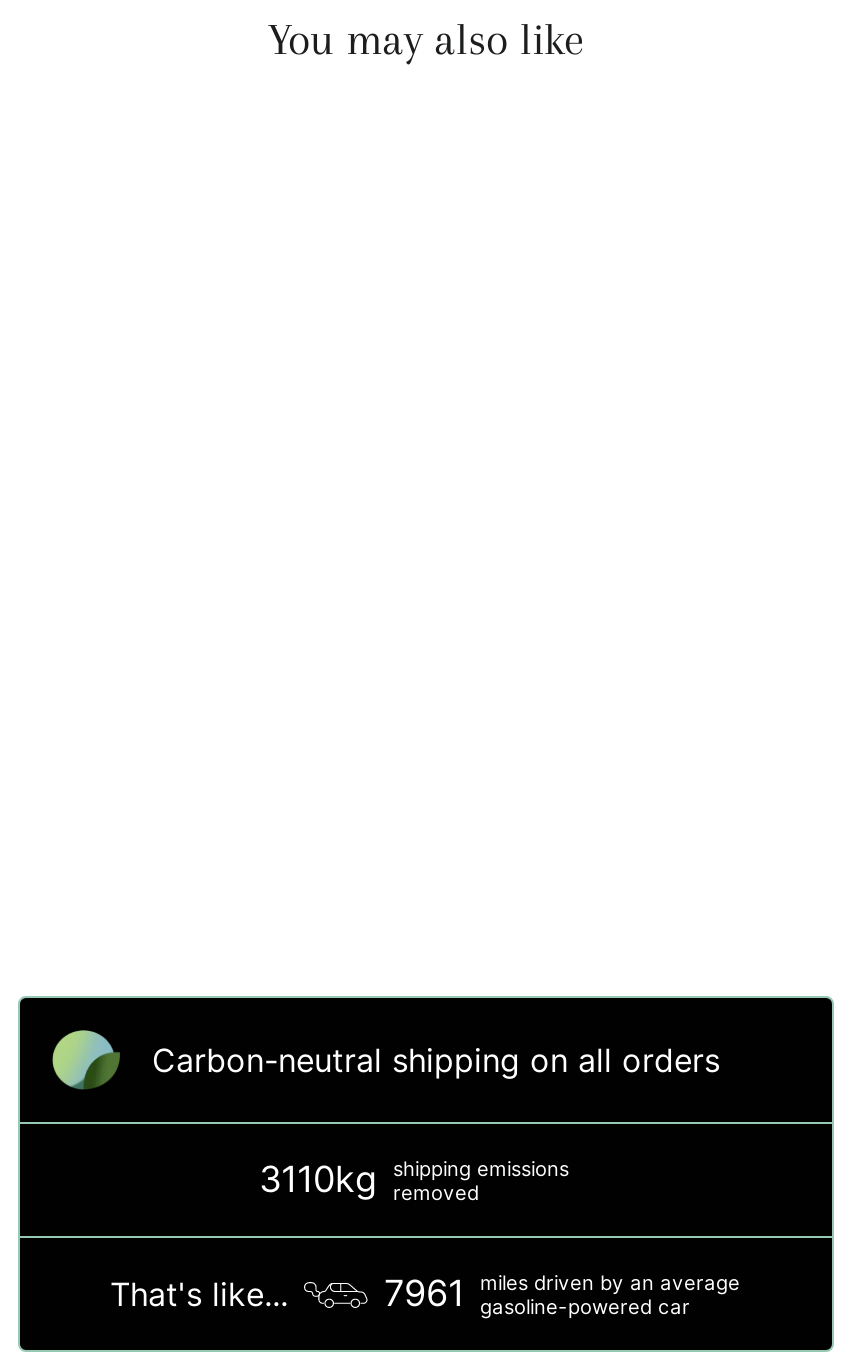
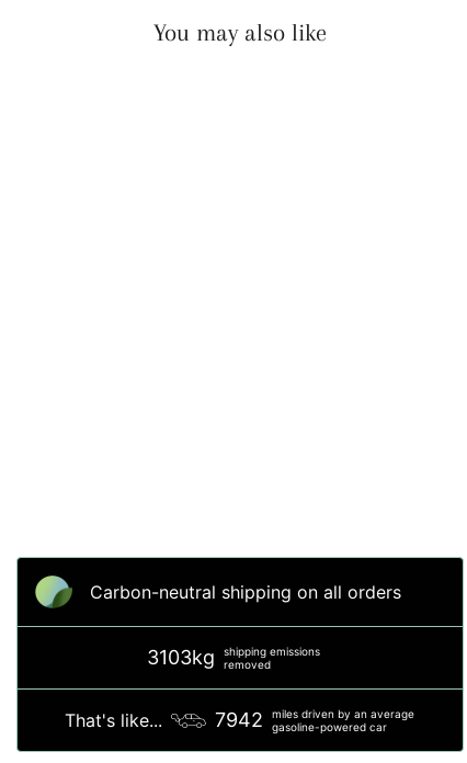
[259,1157,569,1205] 3110kg shipping emissions removed -> [147,645,320,671] 3103kg shipping emissions removed
[384,1271,740,1319] 7961 miles driven by an average gasoline-powered car -> [215,708,414,734] 7942 miles driven by an average gasoline-powered car

